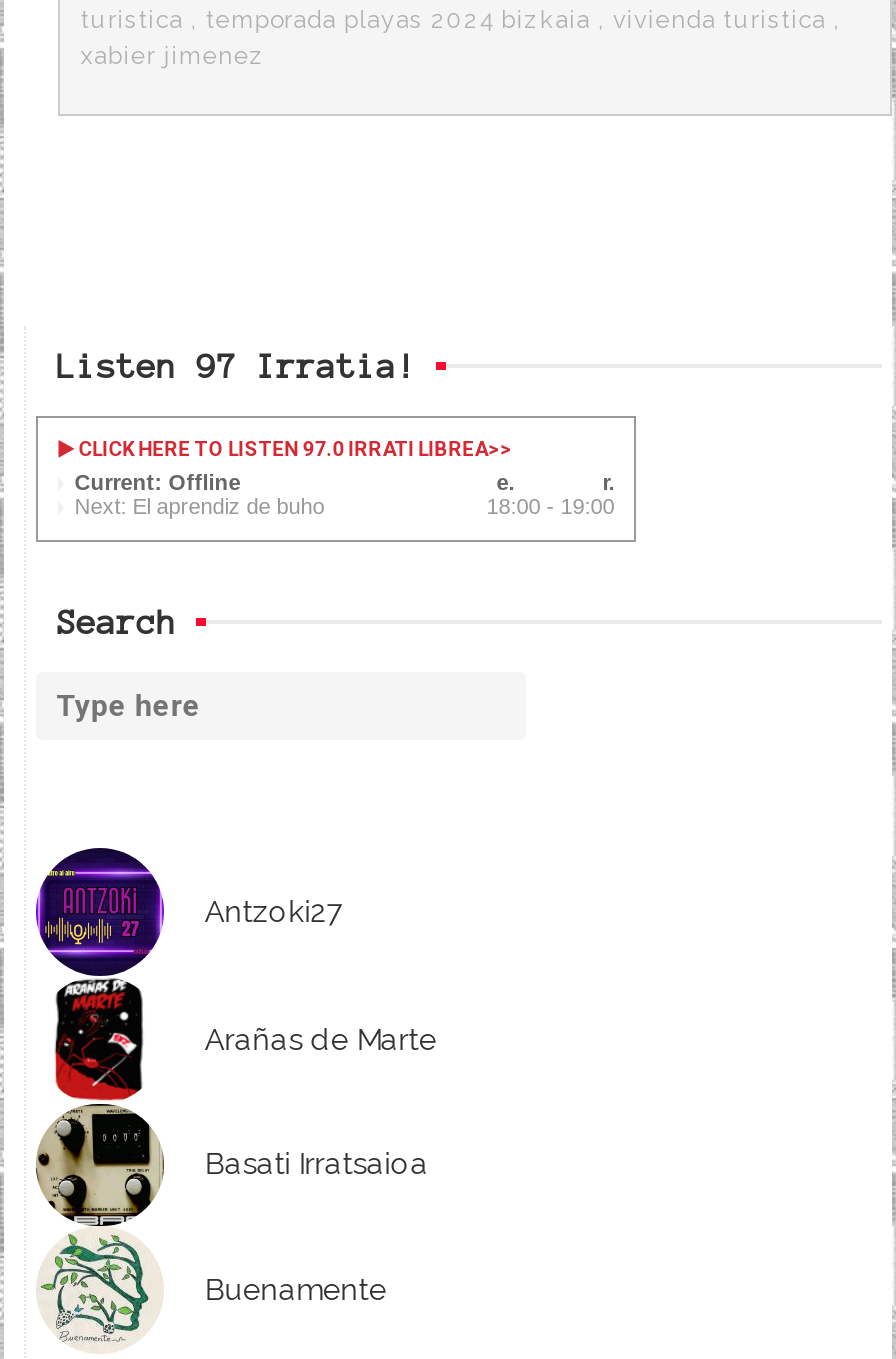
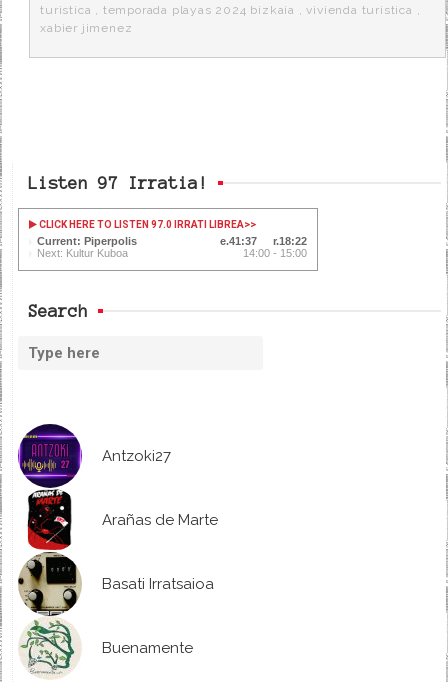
[74,470,614,518] Current: Offline | Next: El aprendiz de buho | 18:00 - 19:00 -> [37,235,307,259] Current: Piperpolis | 41:37 | 18:22 | Next: Kultur Kuboa | 14:00 - 15:00

